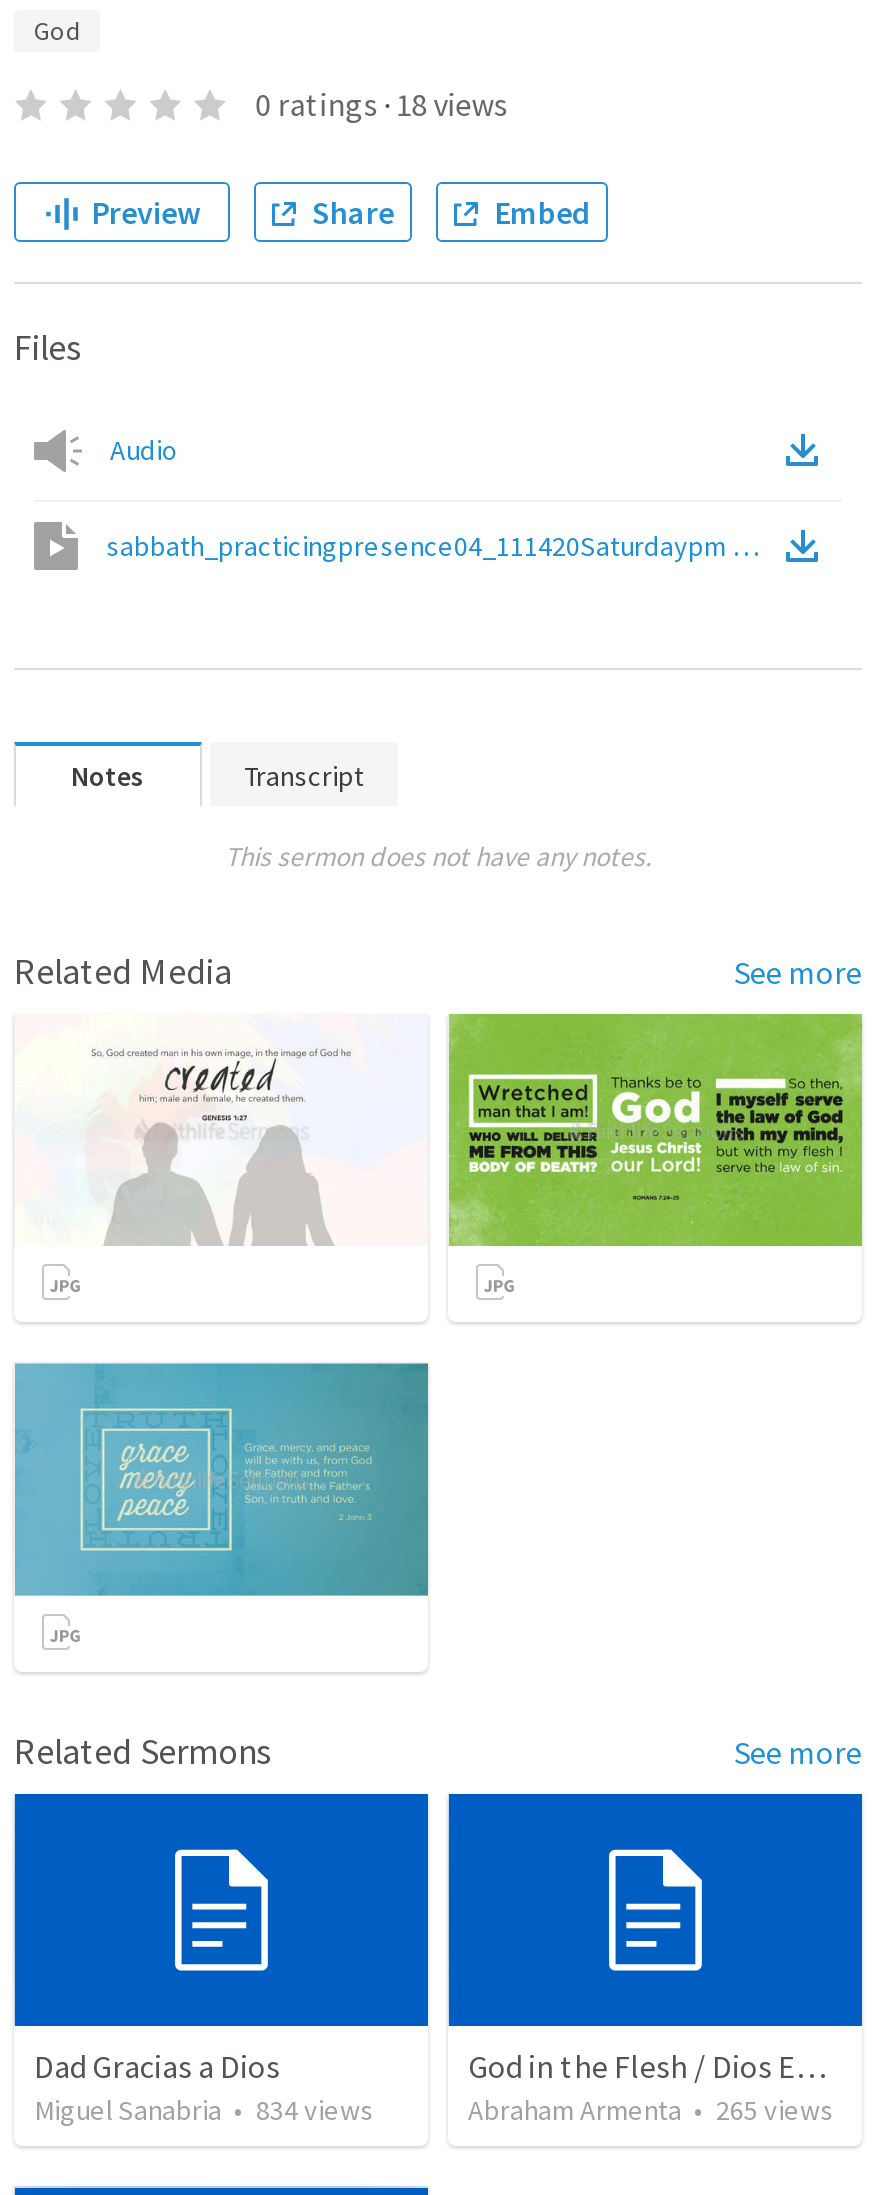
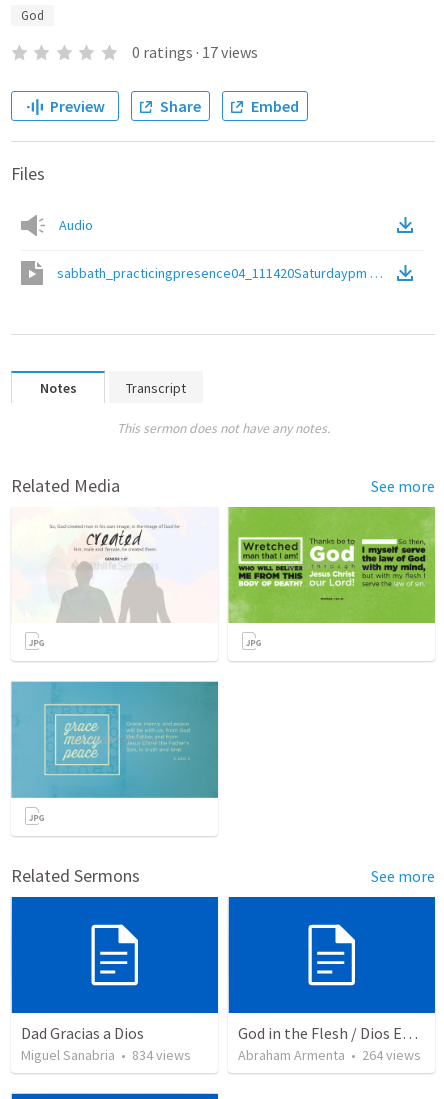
[255,84,507,124] 0 ratings · 18 views -> [132,42,258,62] 0 ratings · 17 views
[468,2093,834,2129] Abraham Armenta • 265 views -> [238,1046,421,1064] Abraham Armenta • 264 views

